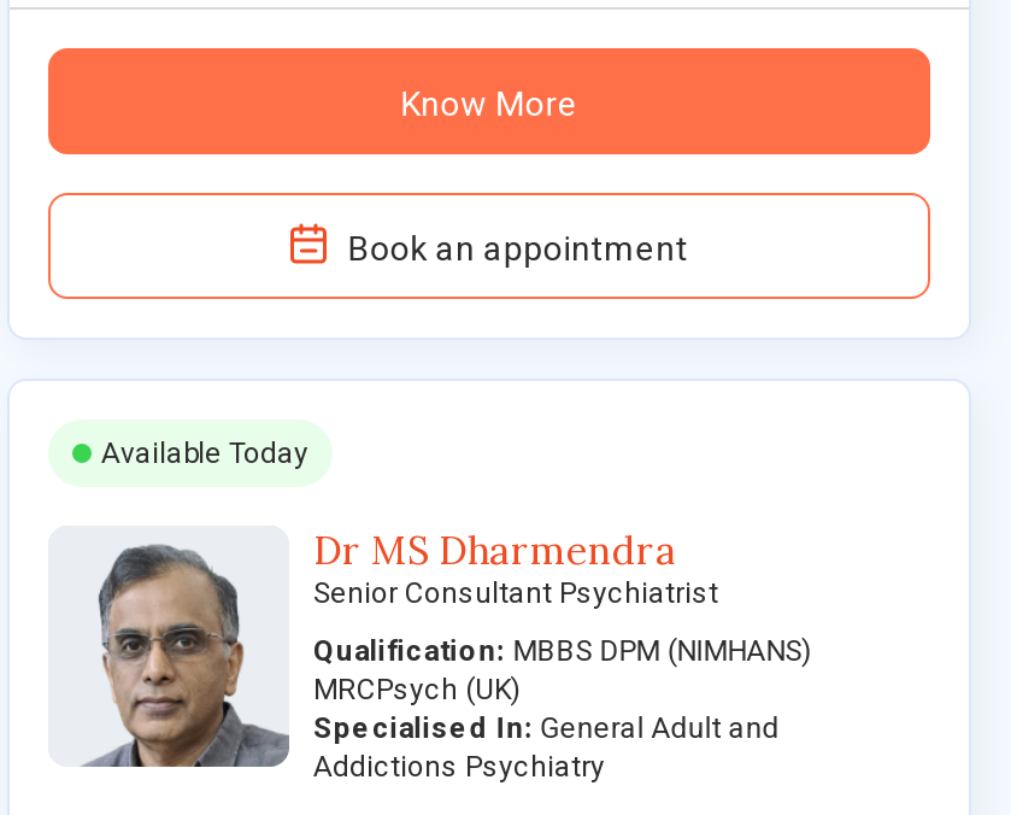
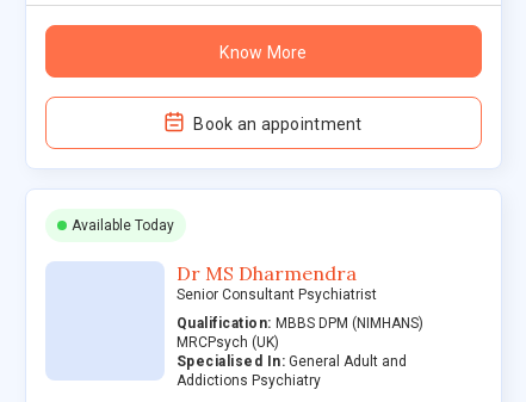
[82,543,292,769] [image] -> none

